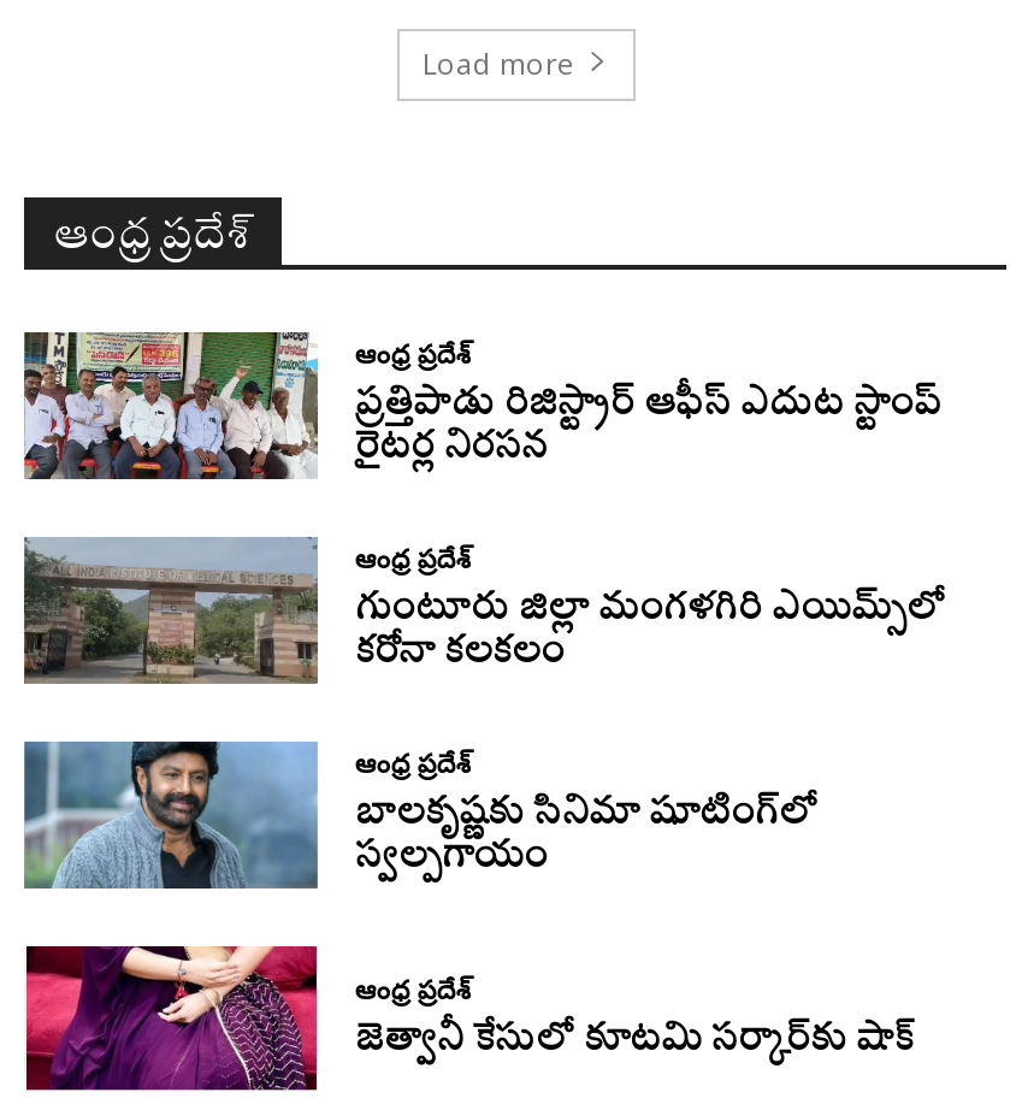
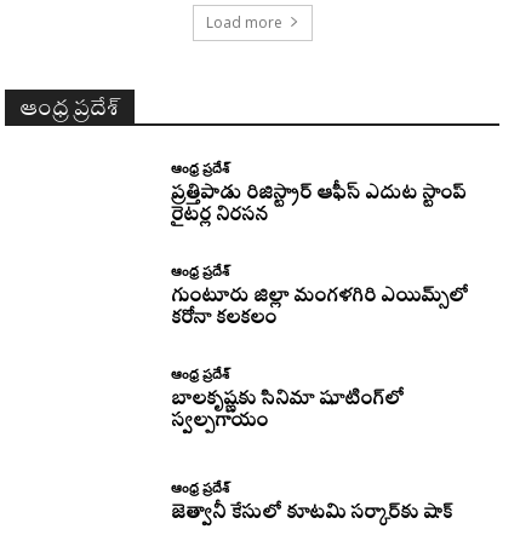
[22,330,320,482] [image] -> none
[22,535,320,686] [image] -> none
[22,739,320,891] [image] -> none
[24,944,320,1093] [image] -> none

